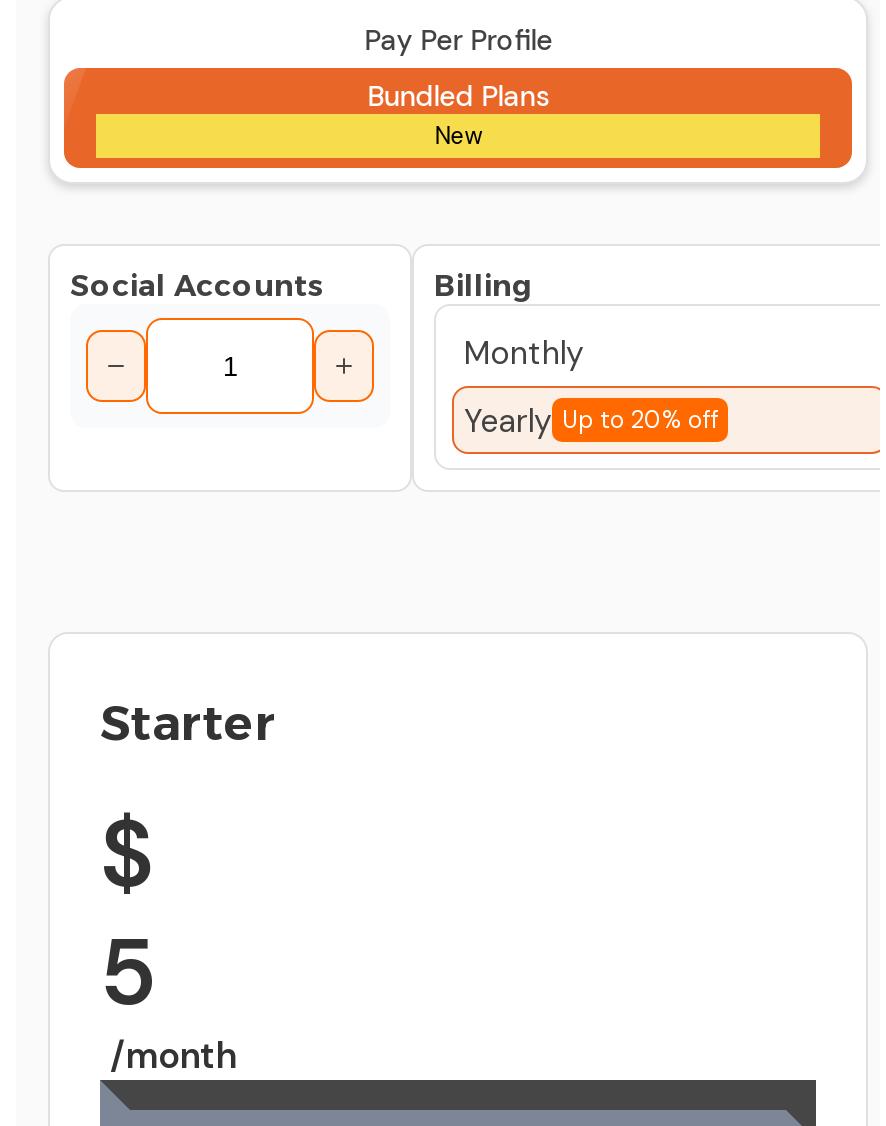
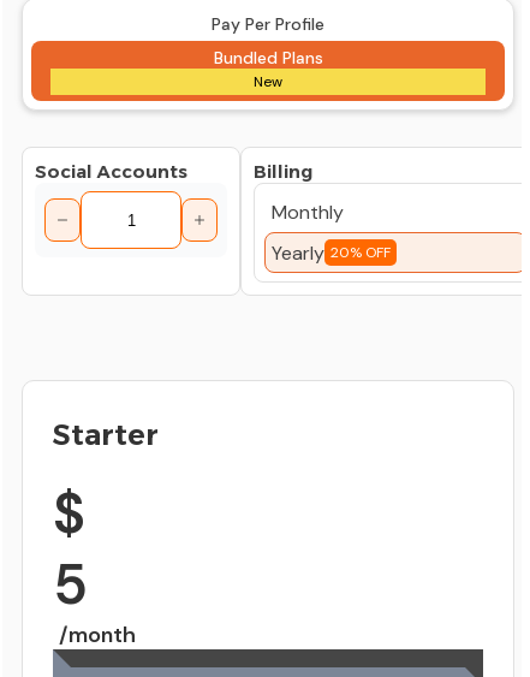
[464,399,718,441] Yearly Up to 20% off -> [272,240,391,265] Yearly 20% OFF

